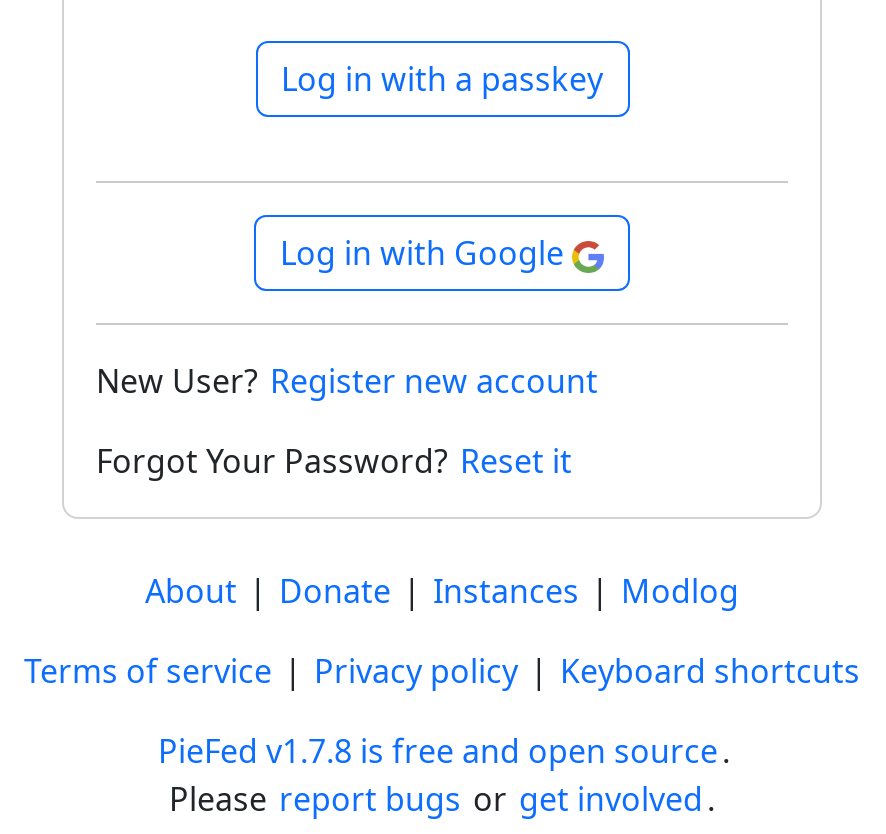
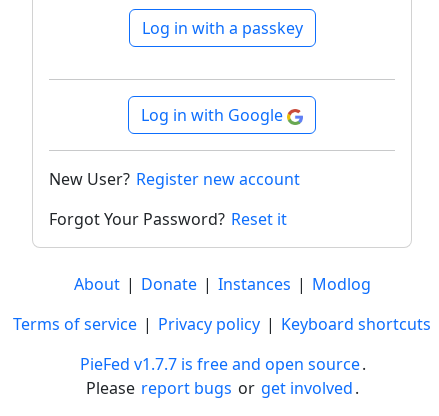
[158,729,730,773] PieFed v1.7.8 is free and open source . -> [80,353,366,375] PieFed v1.7.7 is free and open source .

